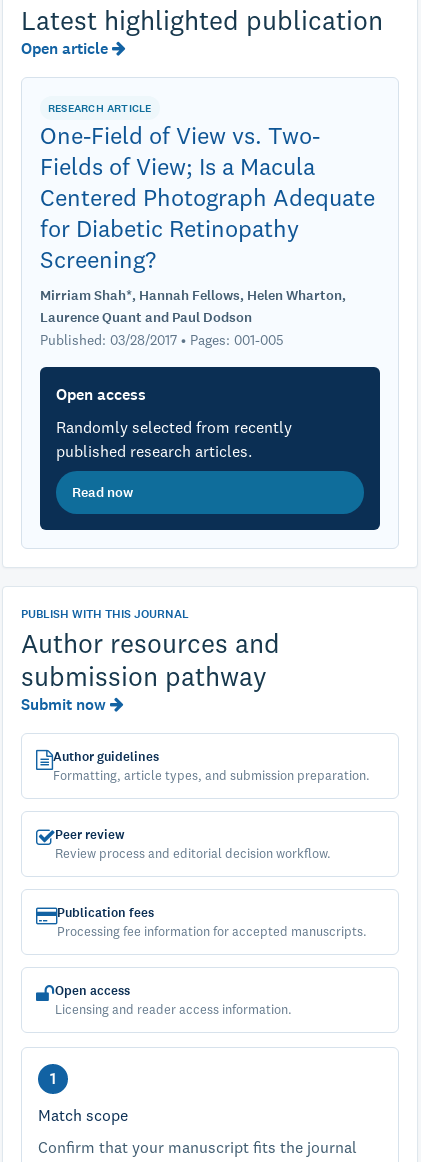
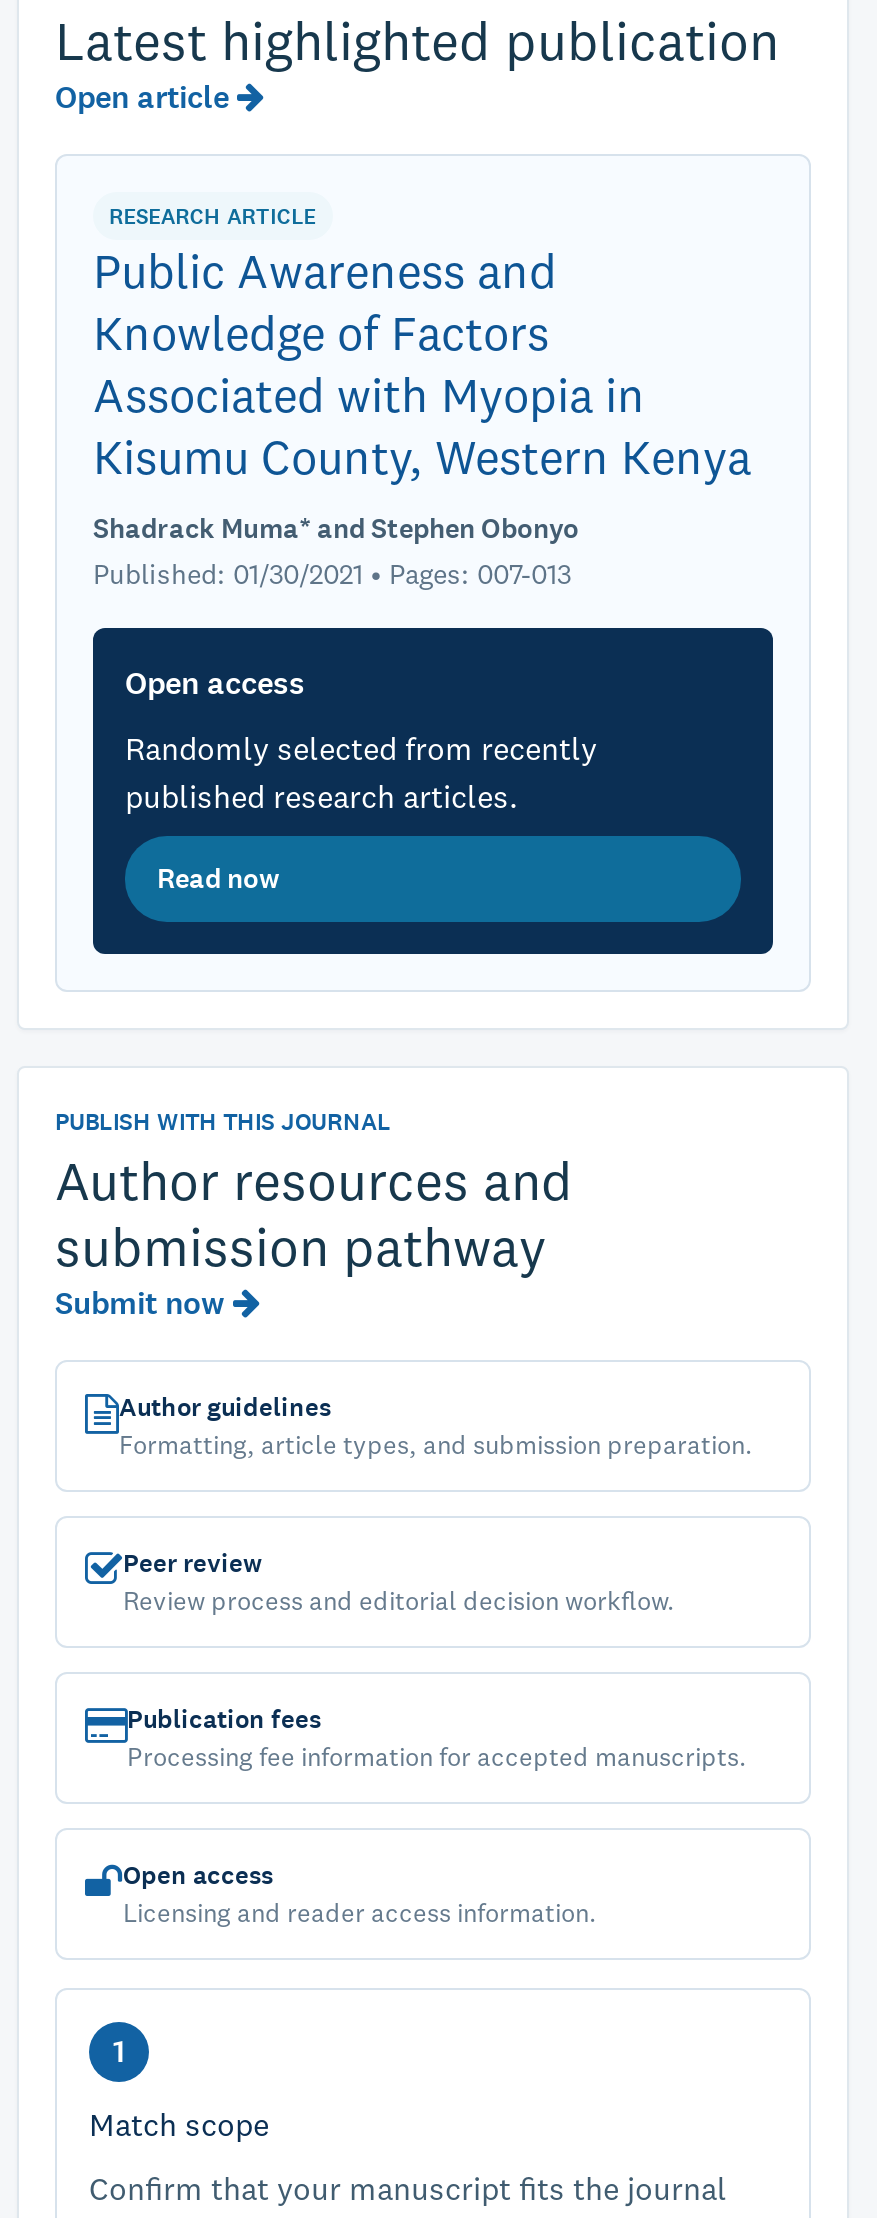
[40,120,375,349] One-Field of View vs. Two- | Fields of View; Is a Macula | Centered Photograph Adequate | for Diabetic Retinopathy | Screening? | Mirriam Shah*, Hannah Fellows, Helen Wharton, | Laurence Quant and Paul Dodson | Published: 03/28/2017 • Pages: 001-005 -> [93,240,751,592] Public Awareness and | Knowledge of Factors | Associated with Myopia in | Kisumu County, Western Kenya | Shadrack Muma* and Stephen Obonyo | Published: 01/30/2021 • Pages: 007-013

